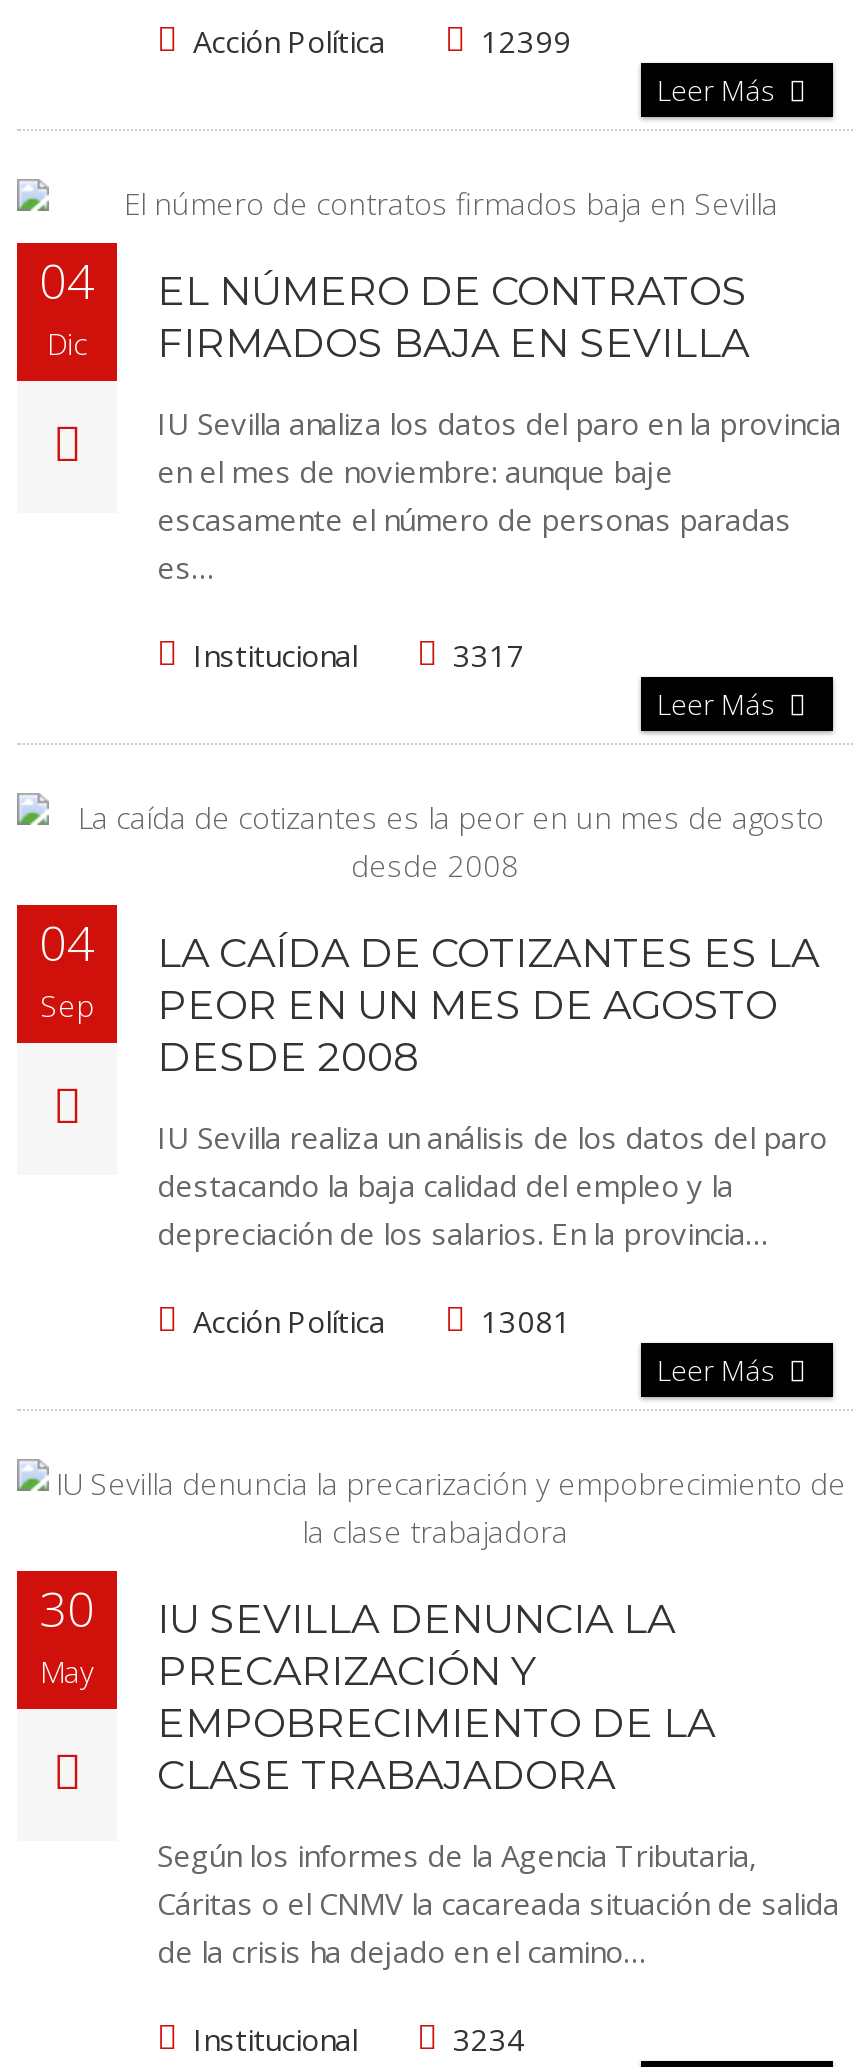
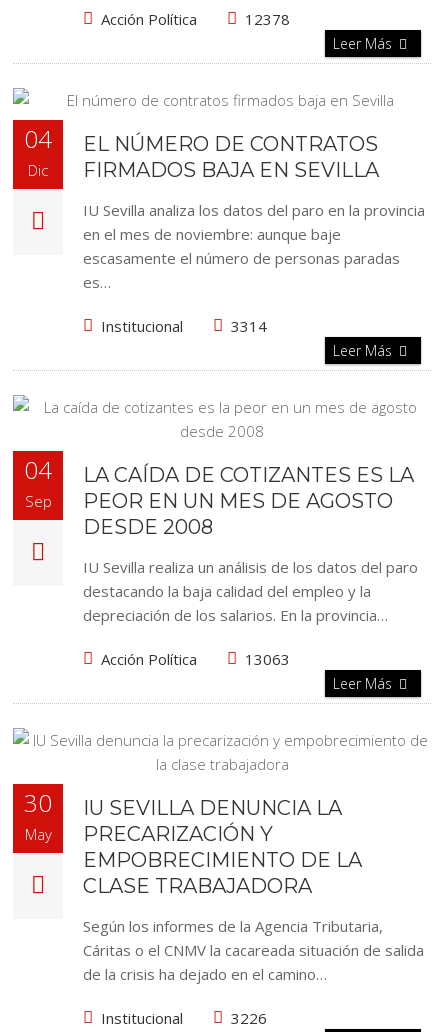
[481,21,571,61] 12399 -> [245,9,290,29] 12378
[453,635,525,675] 3317 -> [231,316,267,336] 3314
[481,1301,571,1341] 13081 -> [245,649,290,669] 13063
[453,2019,525,2059] 3234 -> [231,1008,267,1028] 3226

